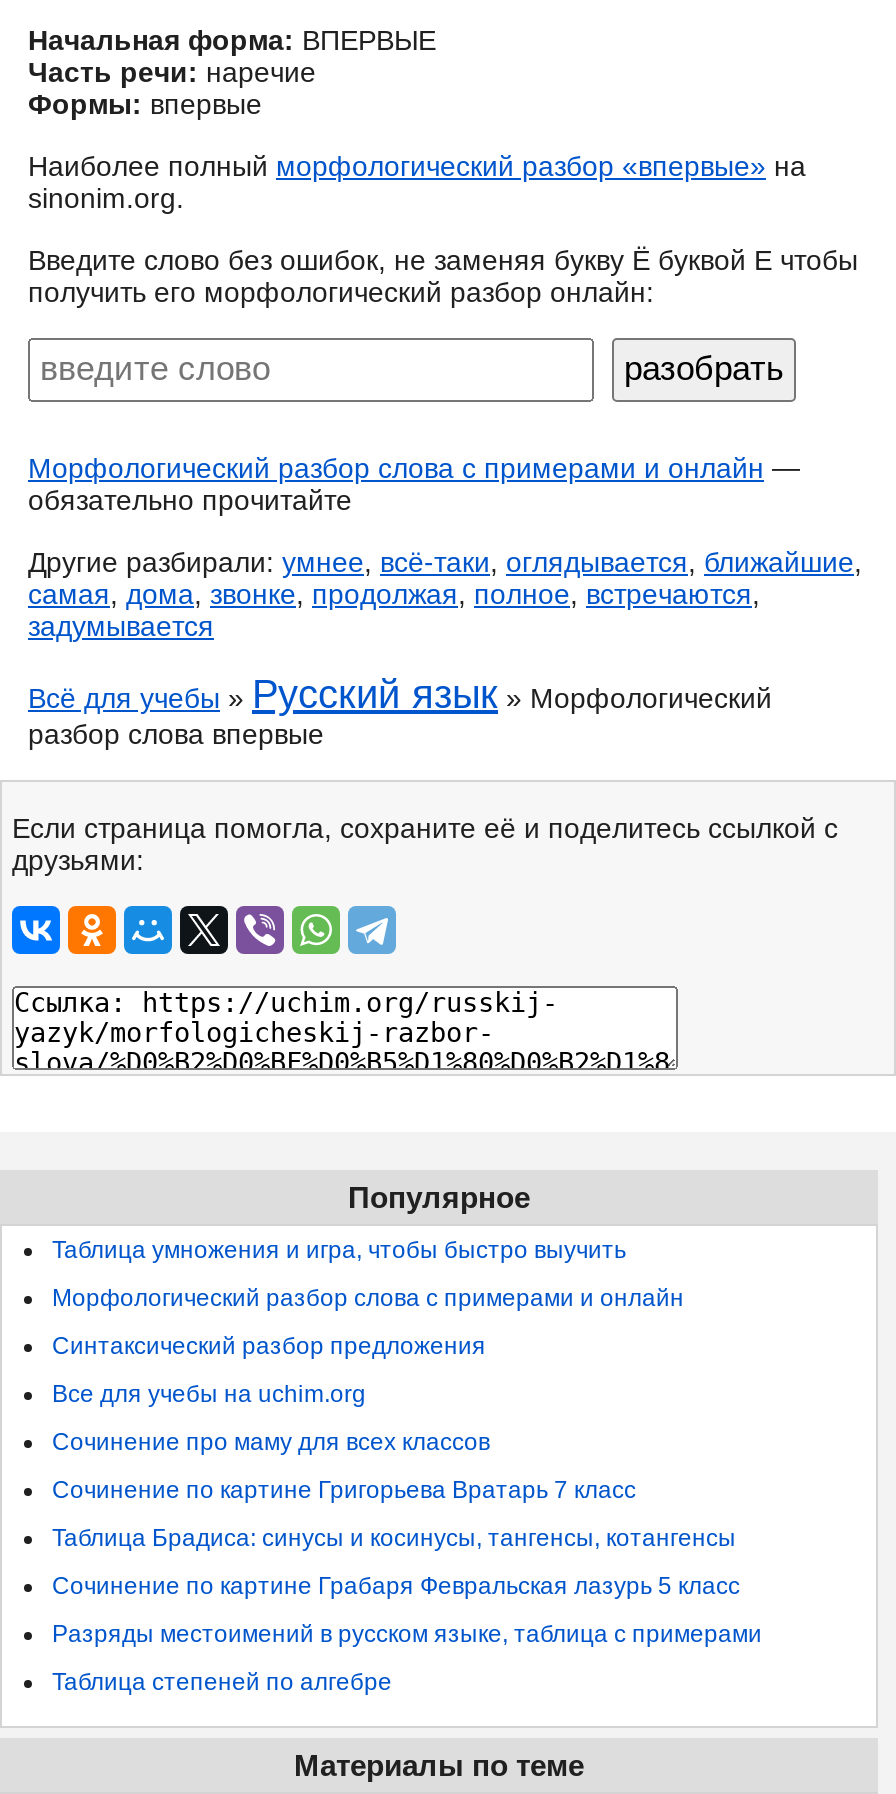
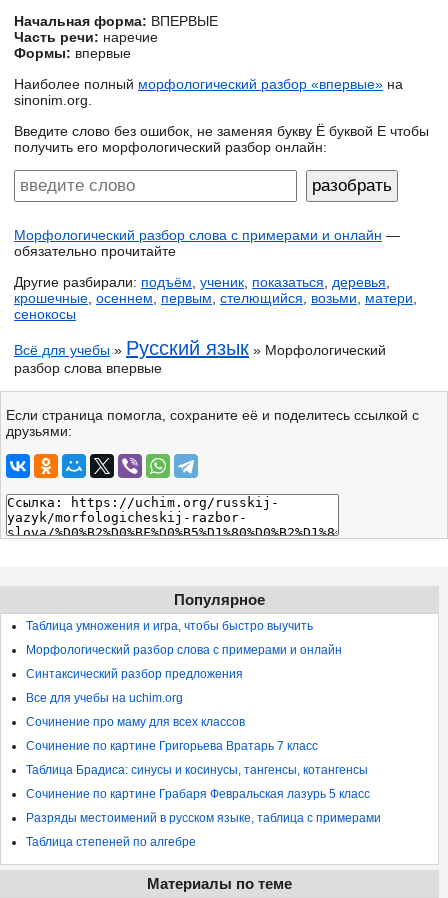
[28,546,862,642] Другие разбирали: умнее, всё-таки, оглядывается, ближайшие, | самая, дома,звонке, продолжая, полное, встречаются, | задумывается -> [14,274,417,322] Другие разбирали: подъём, ученик, показаться, деревья, | крошечные, осеннем,первым, стелющийся, возьми, матери, | сенокосы

